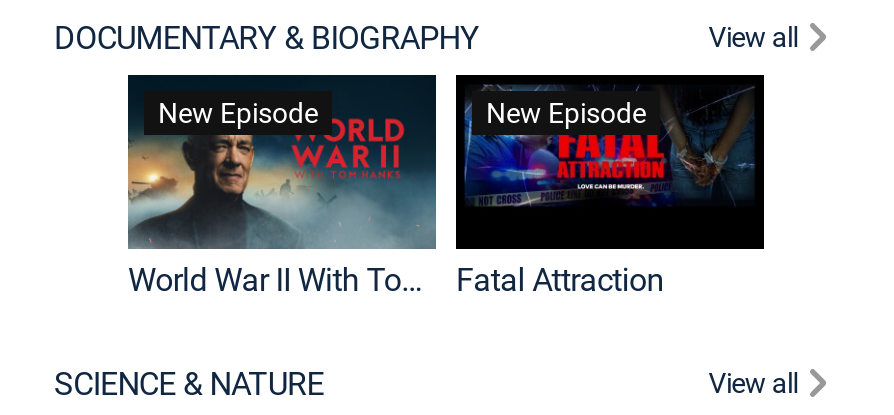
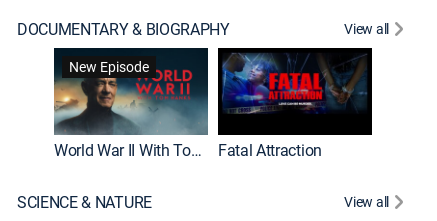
[486,94,646,132] New Episode -> none

